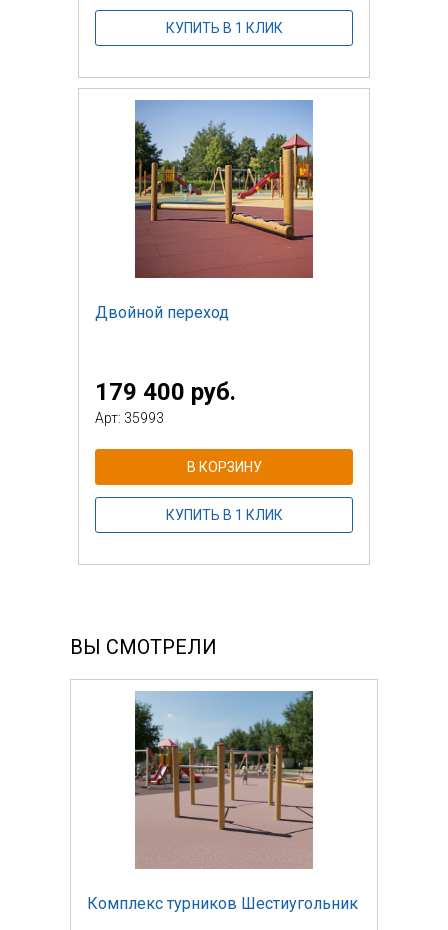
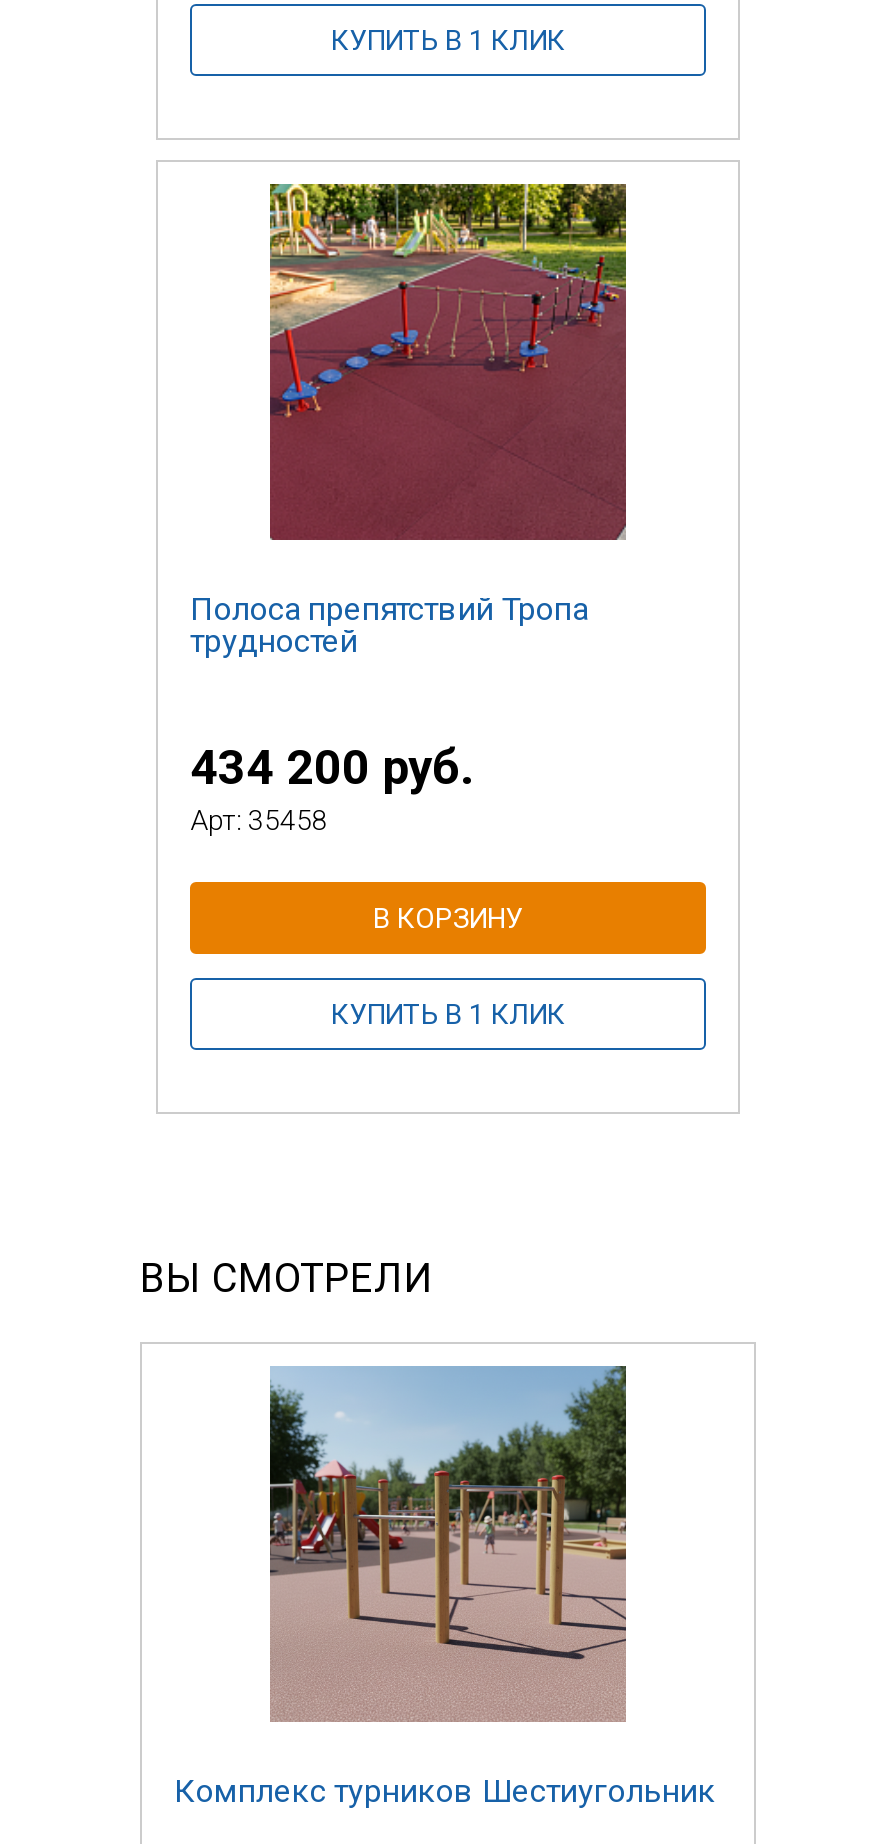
[95,99,314,321] [image] | Двойной переход -> [190,182,628,659] [image] | Полоса препятствий Тропа | трудностей
[95,377,236,425] 179 400 руб. | Арт: 35993 -> [190,739,472,835] 434 200 руб. | Арт: 35458

